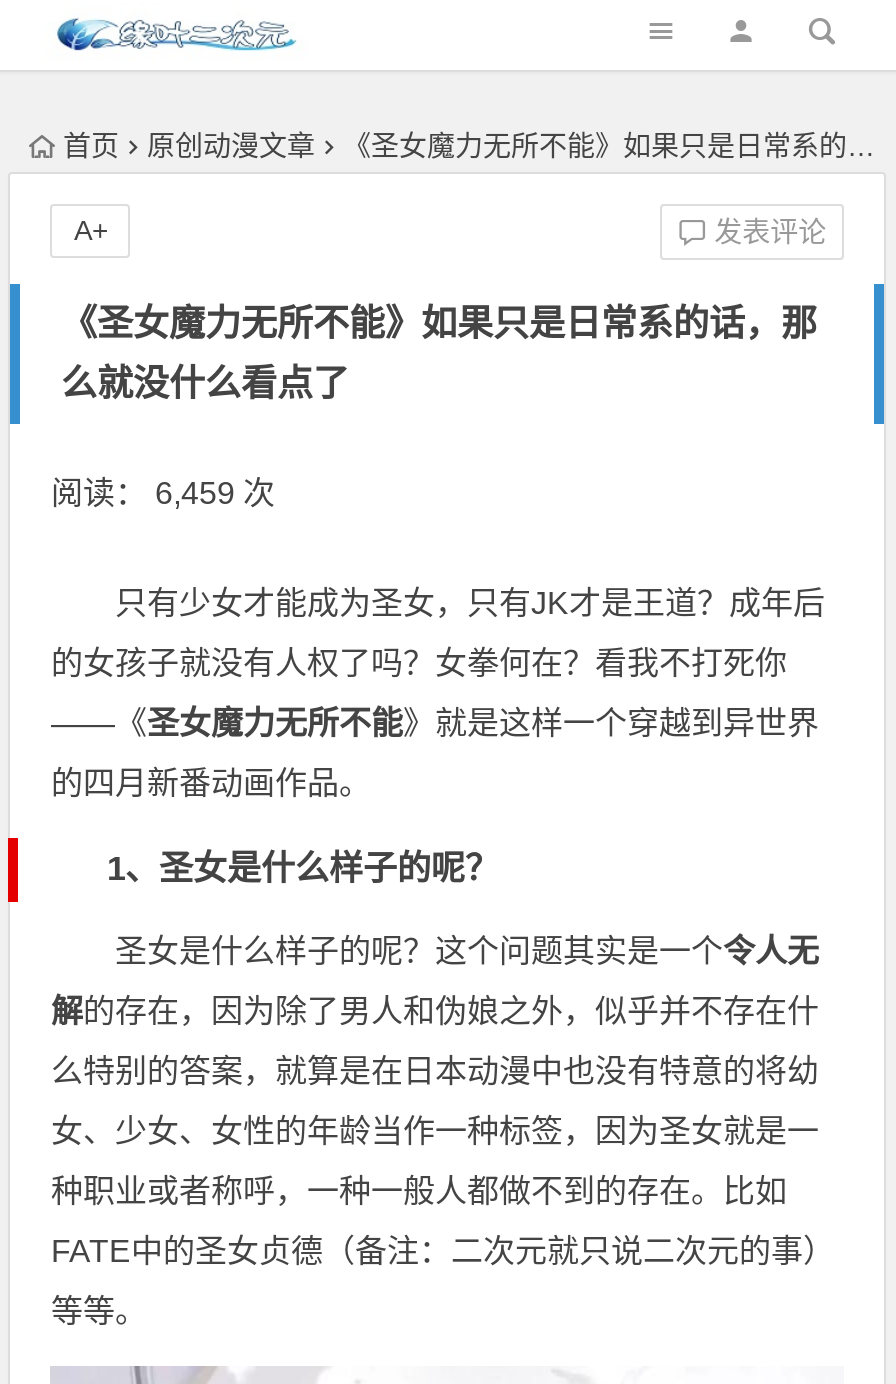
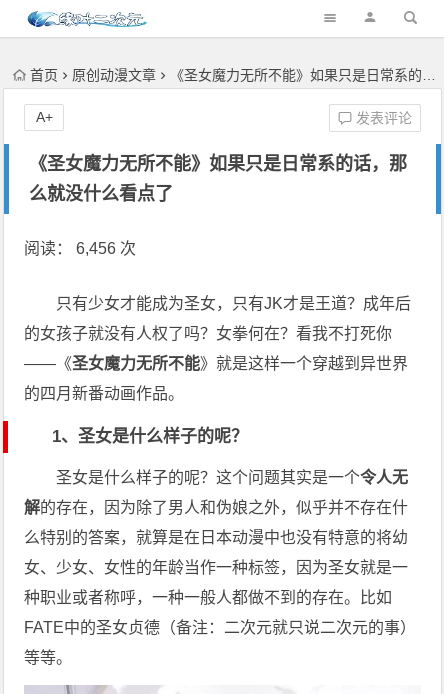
[51,476,275,510] 阅读： 6,459 次 -> [24,240,136,257] 阅读： 6,456 次

